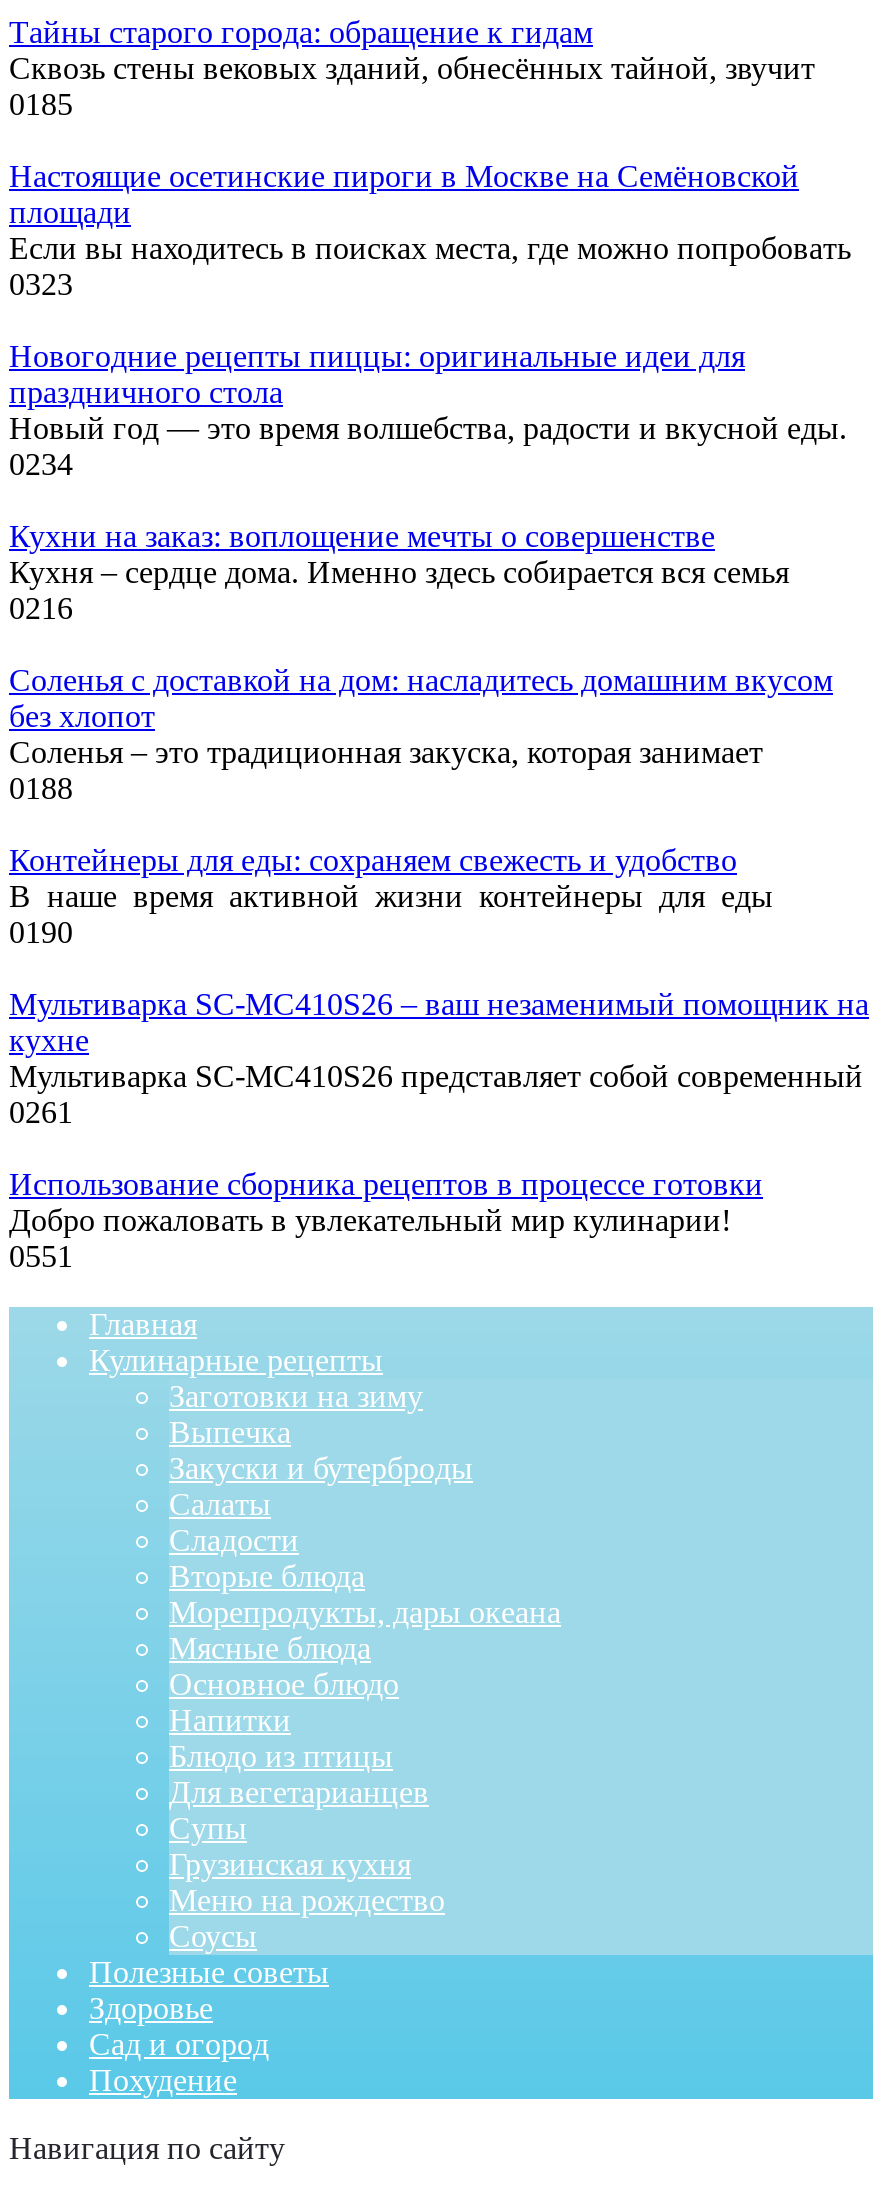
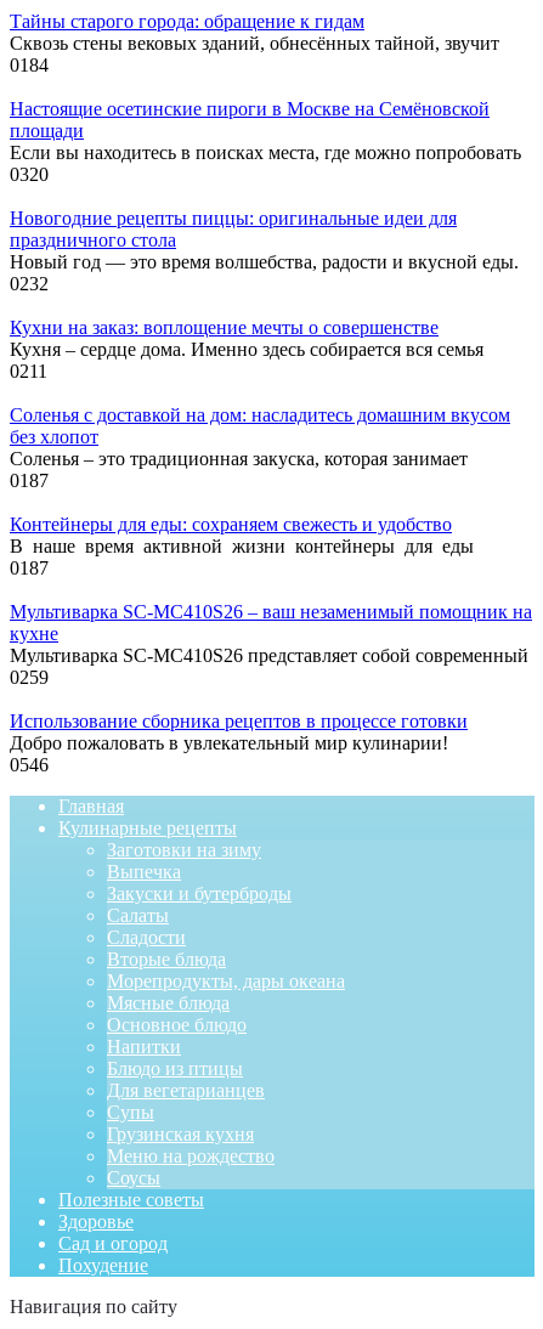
[9,87,73,121] 0185 -> [10,54,49,75] 0184
[9,267,73,301] 0323 -> [10,164,49,184] 0320
[9,447,73,481] 0234 -> [10,273,49,294] 0232
[9,591,73,625] 0216 -> [10,361,47,381] 0211
[9,771,73,805] 0188 -> [10,470,49,491] 0187
[9,915,73,949] 0190 -> [10,557,49,578] 0187
[9,1095,73,1129] 0261 -> [10,667,49,687] 0259
[9,1239,73,1273] 0551 -> [10,754,49,775] 0546

